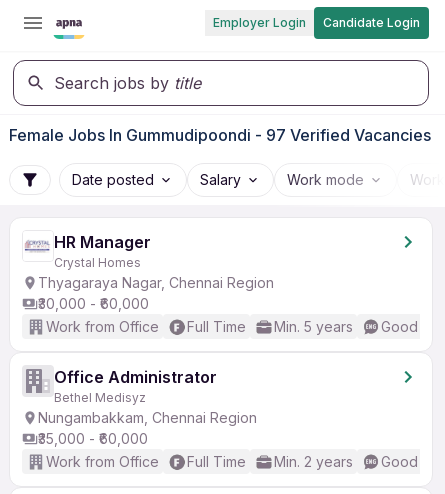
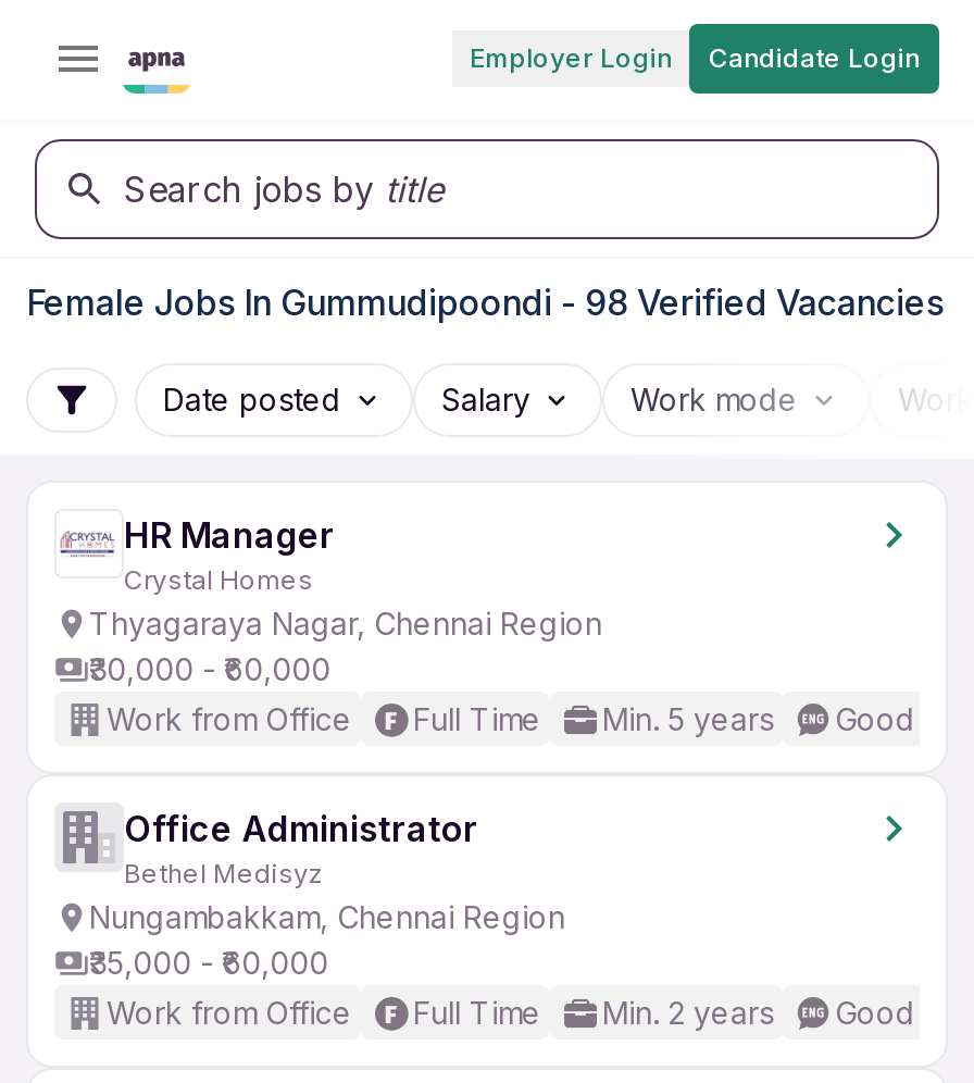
[9,125,431,145] Female Jobs In Gummudipoondi - 97 Verified Vacancies -> [26,281,944,324] Female Jobs In Gummudipoondi - 98 Verified Vacancies

